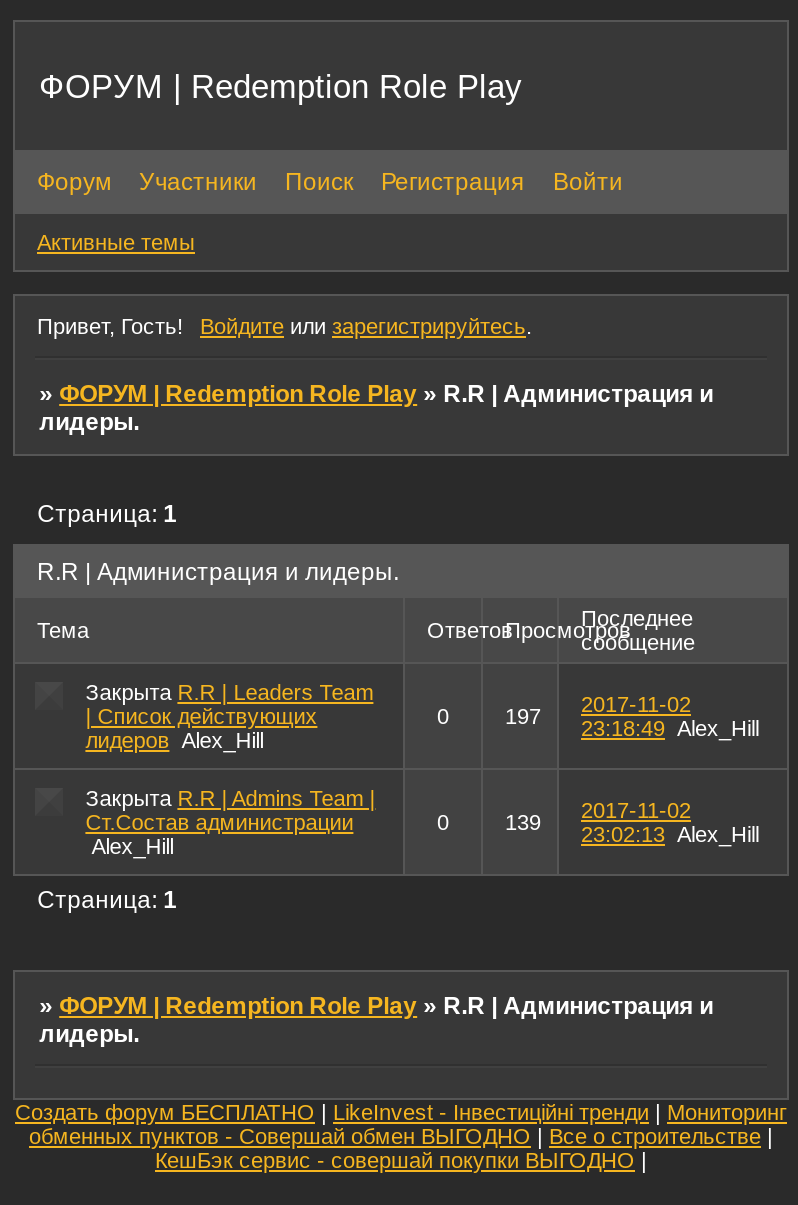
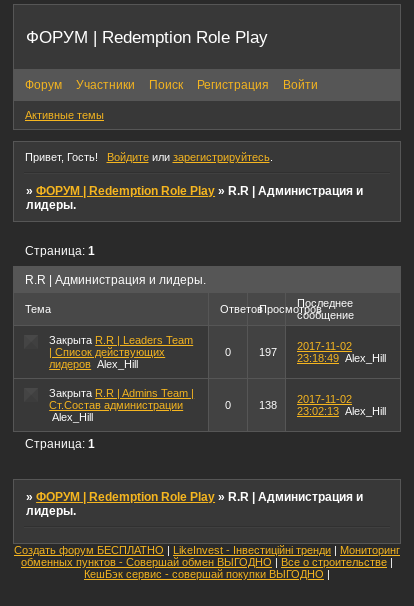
[505,799,759,847] 139 2017-11-02 23:02:13 Alex_Hill -> [259,393,386,417] 138 2017-11-02 23:02:13 Alex_Hill

